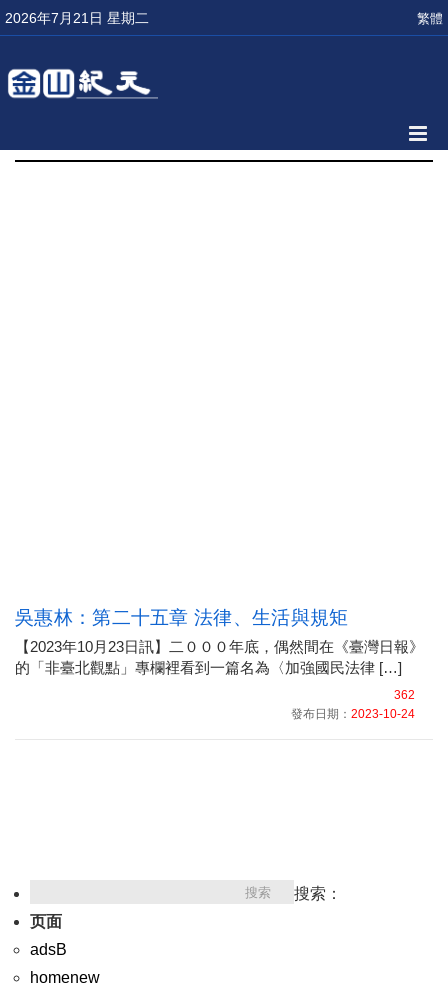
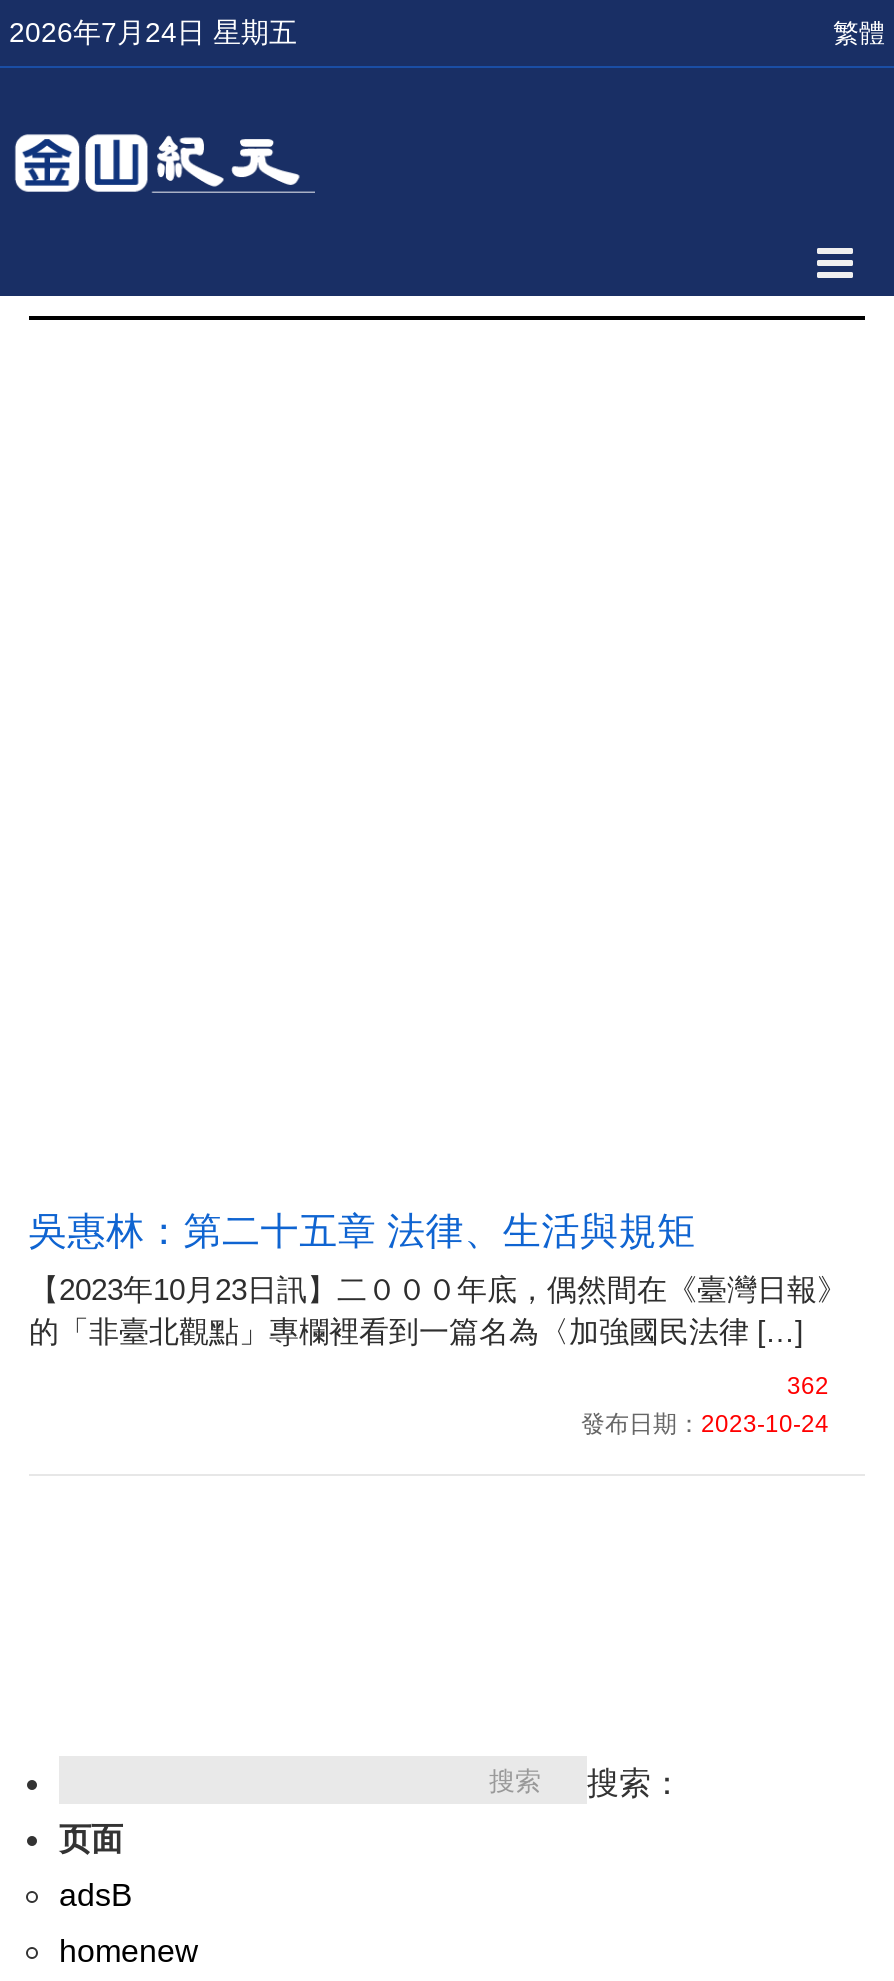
[5,10,149,26] 2026年7月21日 星期二 -> [9,16,297,48] 2026年7月24日 星期五

